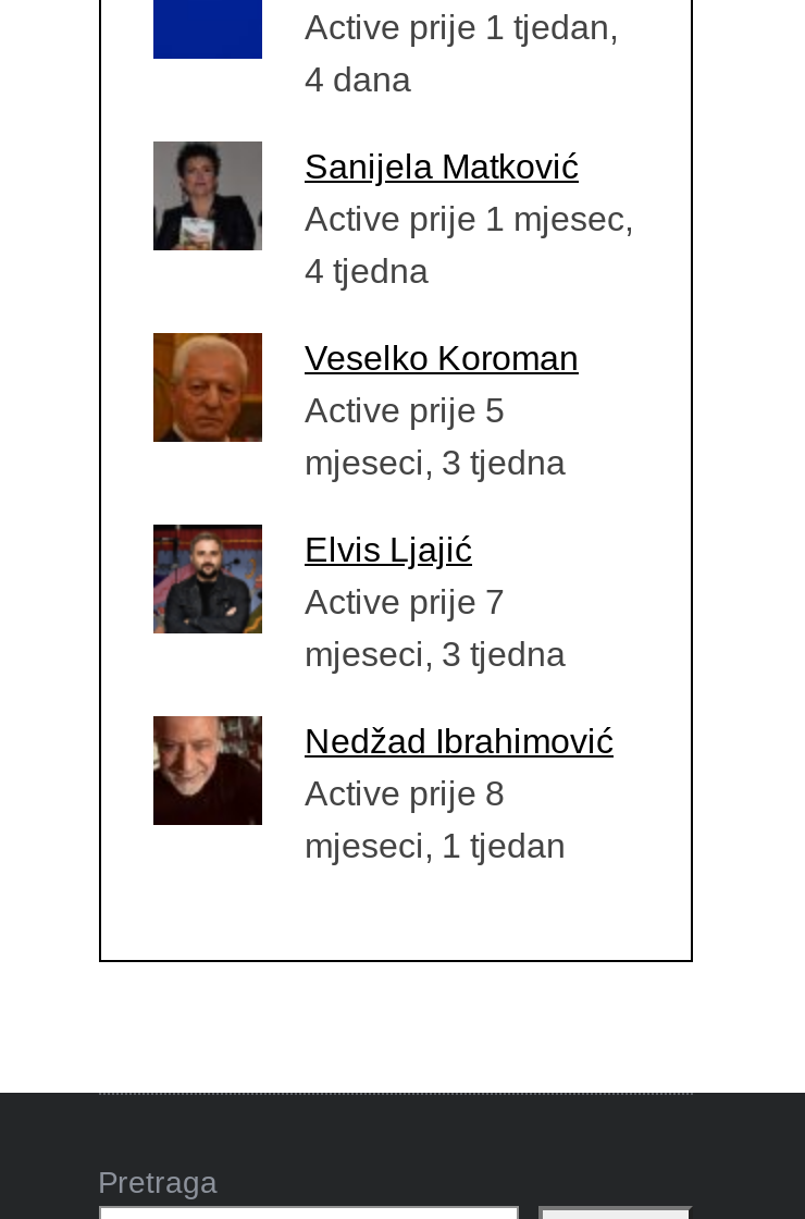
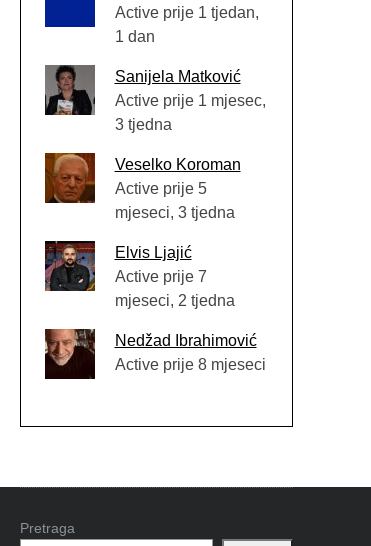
[305,62,411,99] 4 dana -> [114,28,154,45] 1 dan
[305,254,429,291] 4 tjedna -> [114,116,171,133] 3 tjedna
[305,637,566,674] mjeseci, 3 tjedna -> [114,292,234,309] mjeseci, 2 tjedna
[305,776,566,865] Active prije 8 | mjeseci, 1 tjedan -> [114,356,265,373] Active prije 8 mjeseci

